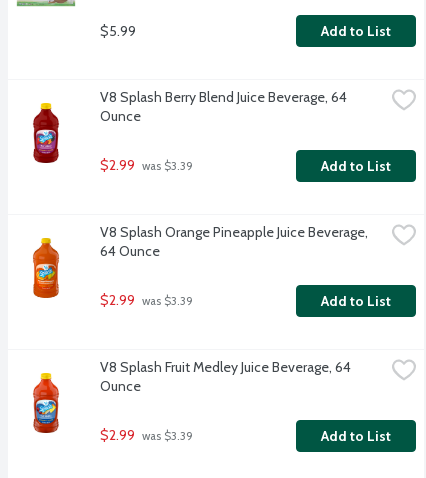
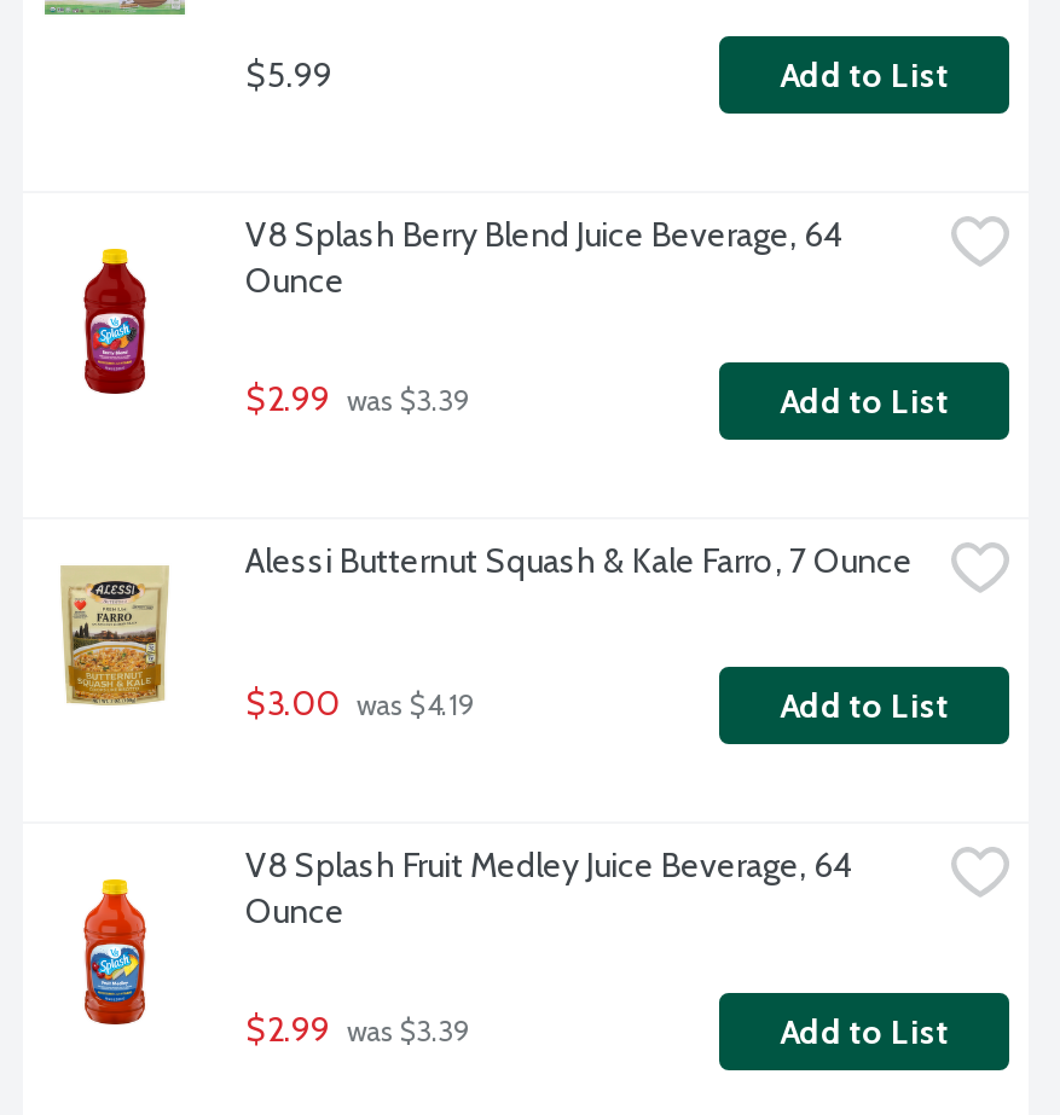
[24,223,368,299] [image] | V8 Splash Orange Pineapple Juice Beverage, | 64 Ounce -> [59,539,913,708] [image] | Alessi Butternut Squash & Kale Farro, 7 Ounce
[100,291,193,309] $2.99 was $3.39 -> [245,682,475,725] $3.00 was $4.19

